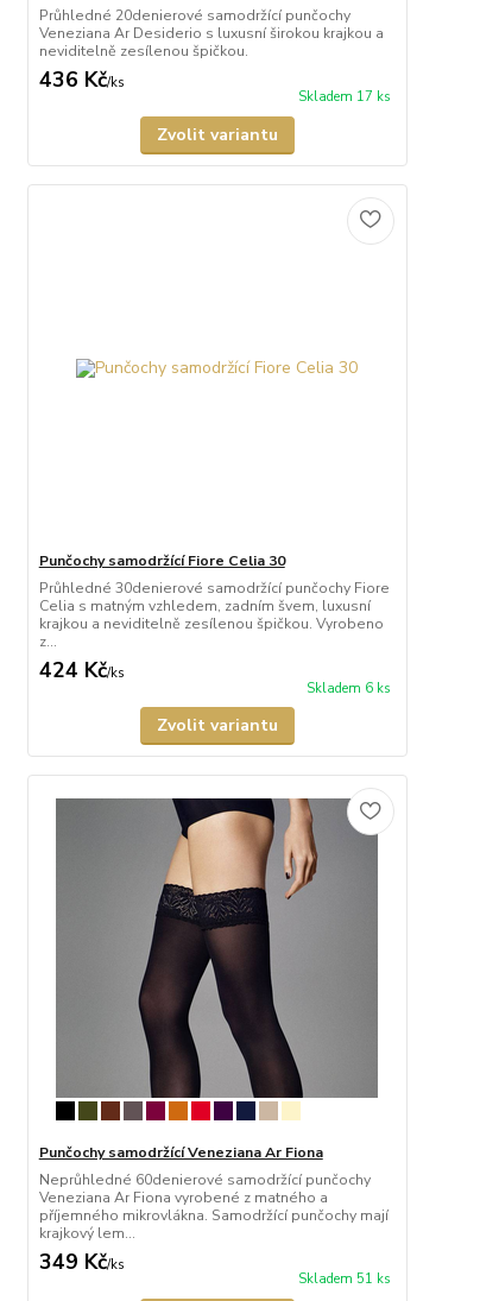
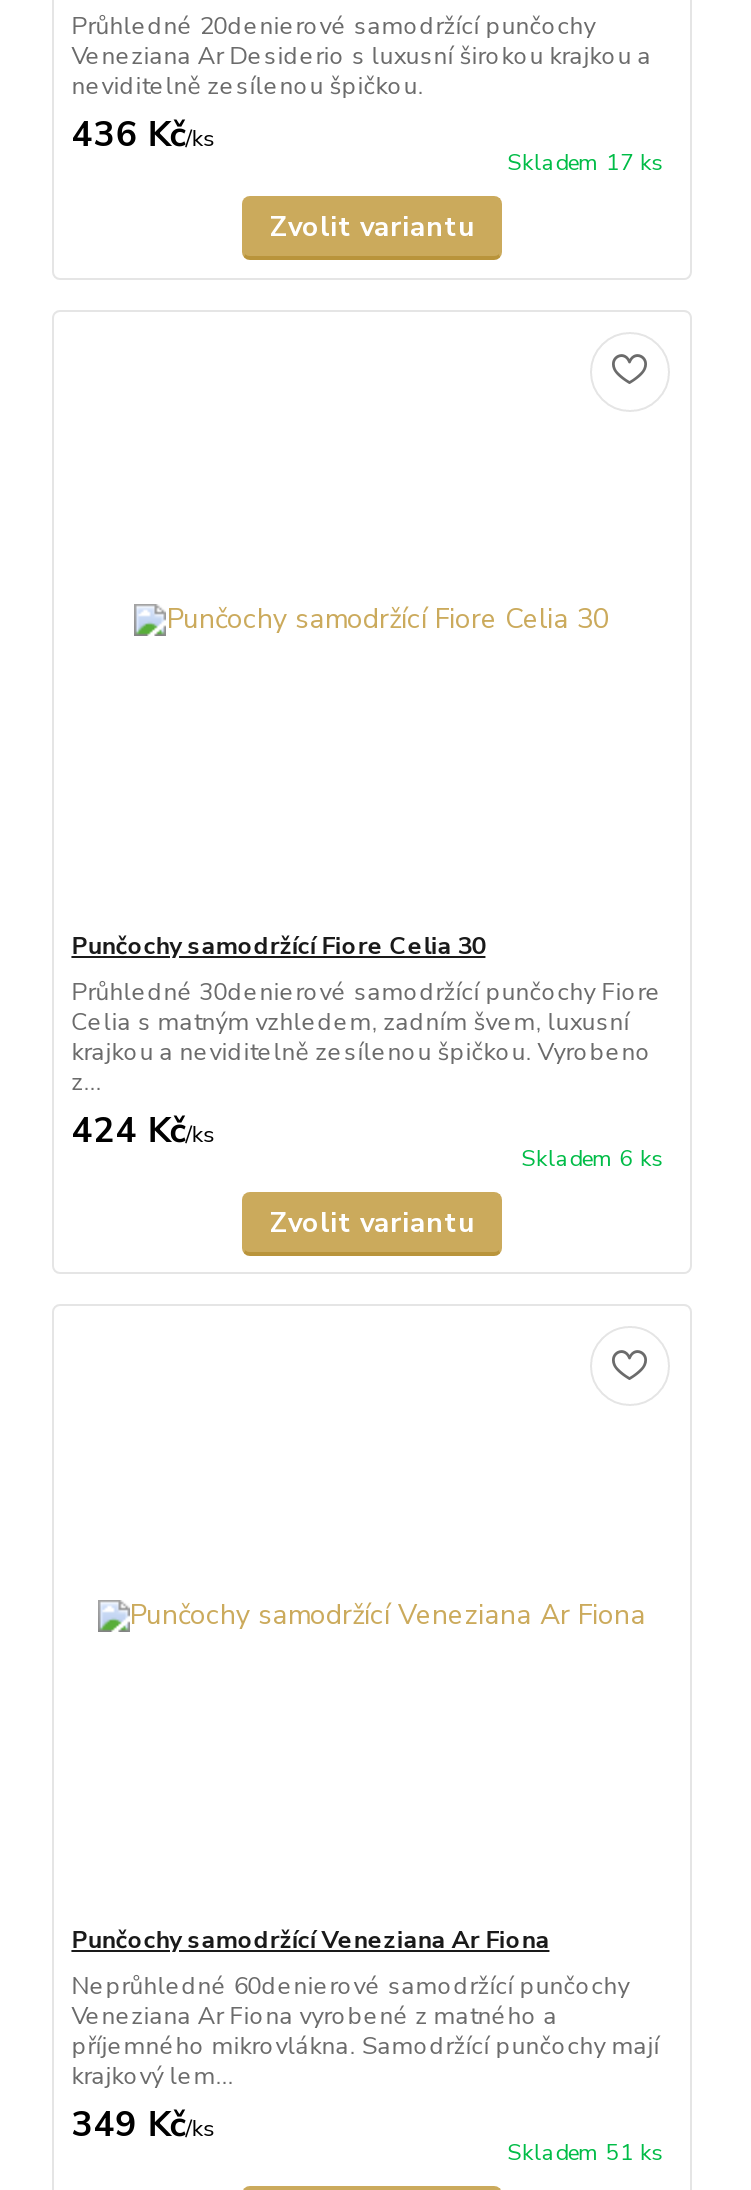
[55,797,379,1122] [image] -> none

